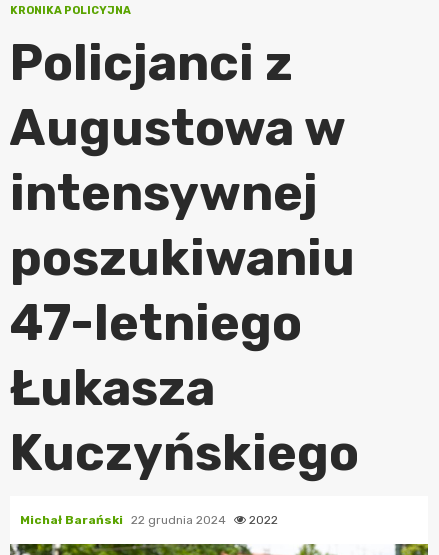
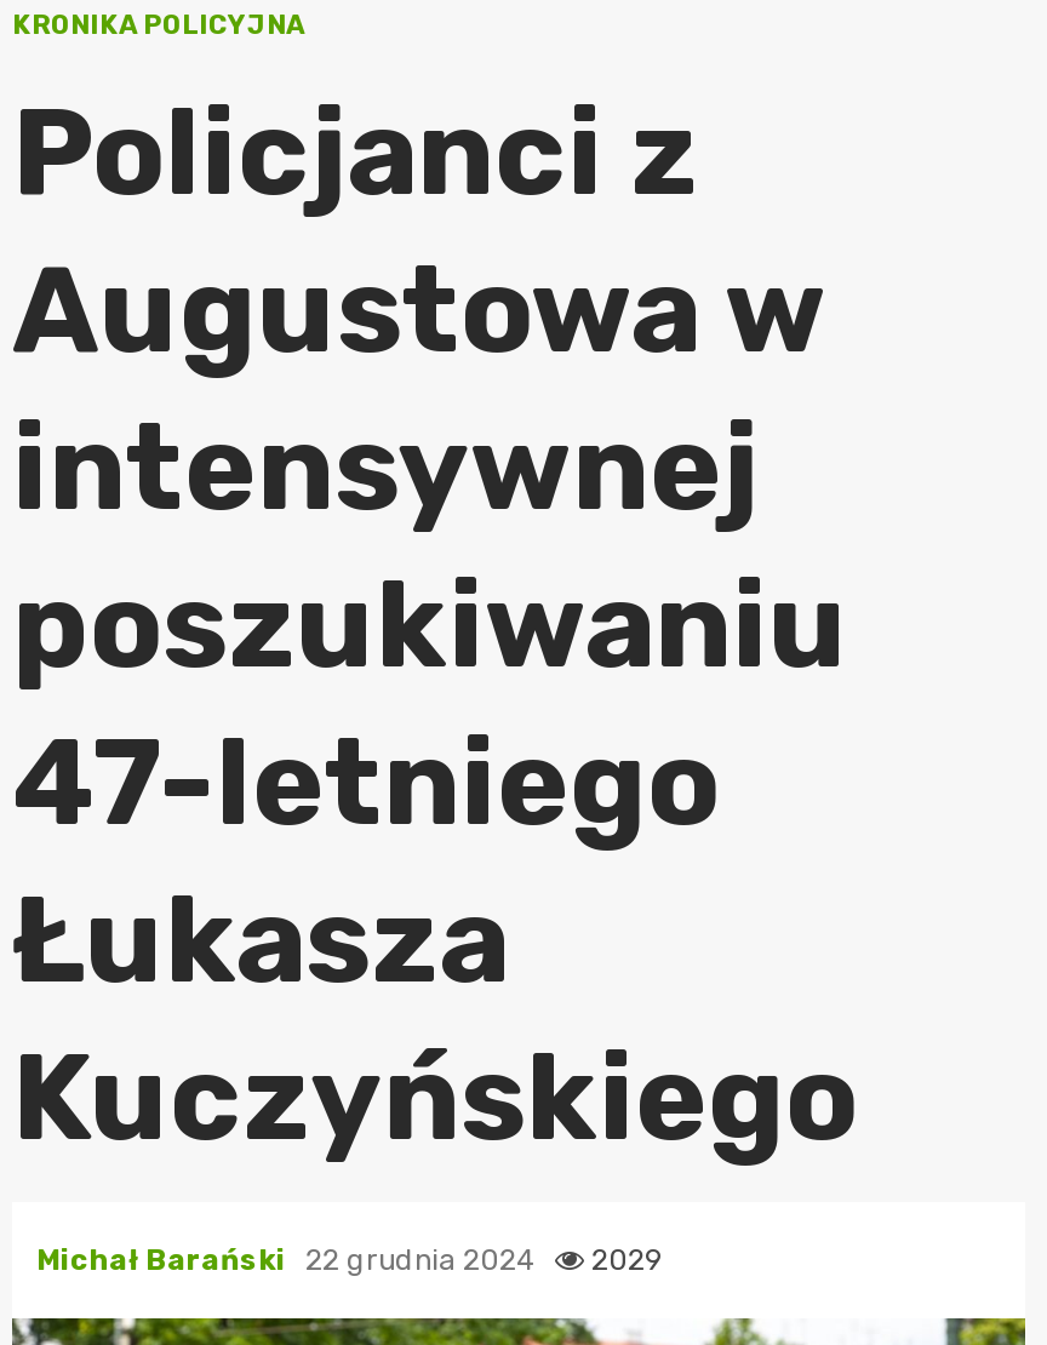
[20,513,278,527] Michał Barański 22 grudnia 2024 2022 -> [36,1243,664,1277] Michał Barański 22 grudnia 2024 2029

